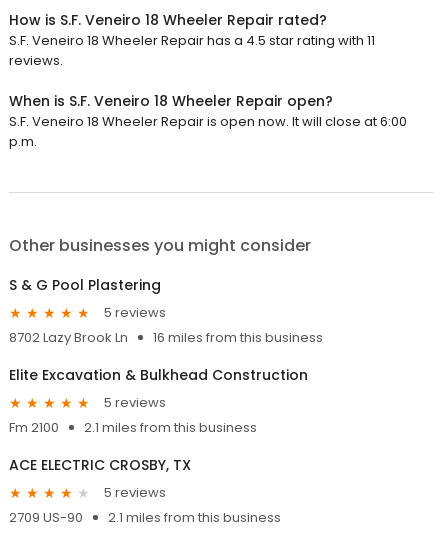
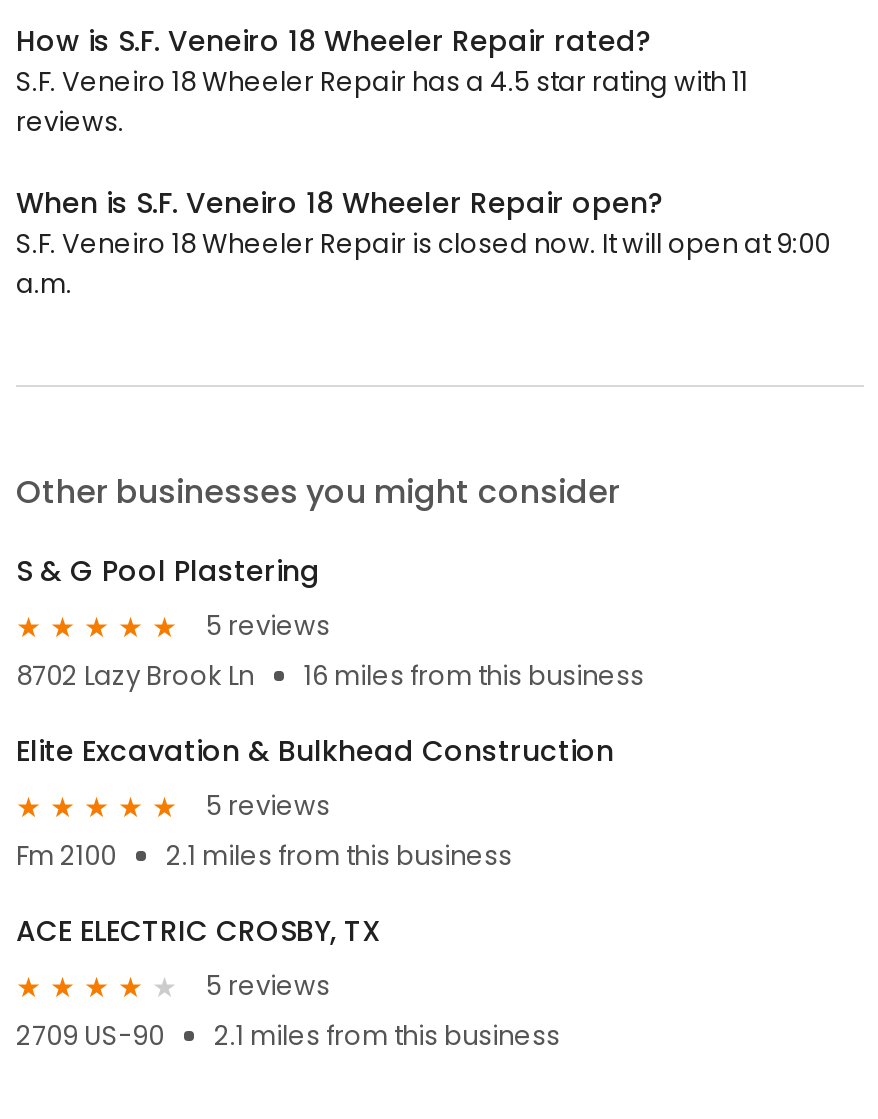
[9,112,407,151] S.F. Veneiro 18 Wheeler Repair is open now. It will close at 6:00 | p.m. -> [16,225,830,303] S.F. Veneiro 18 Wheeler Repair is closed now. It will open at 9:00 | a.m.

